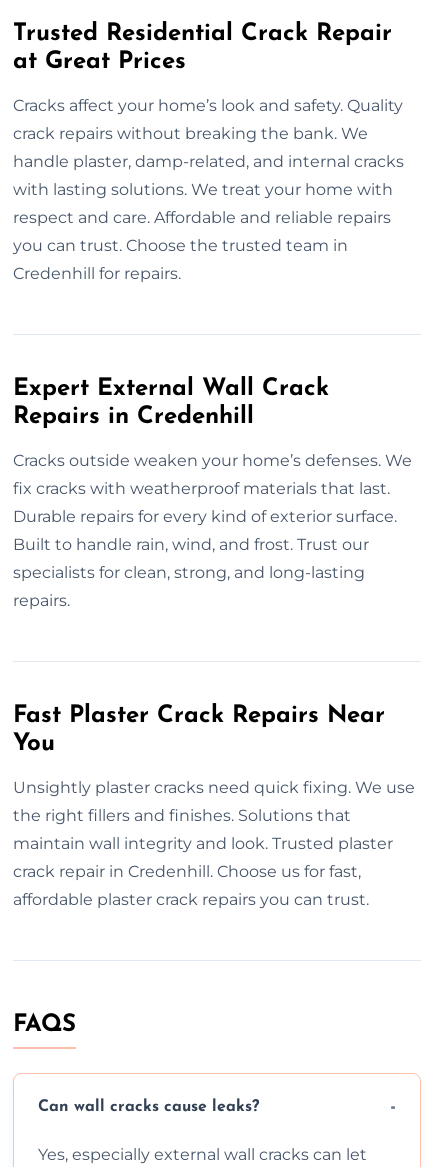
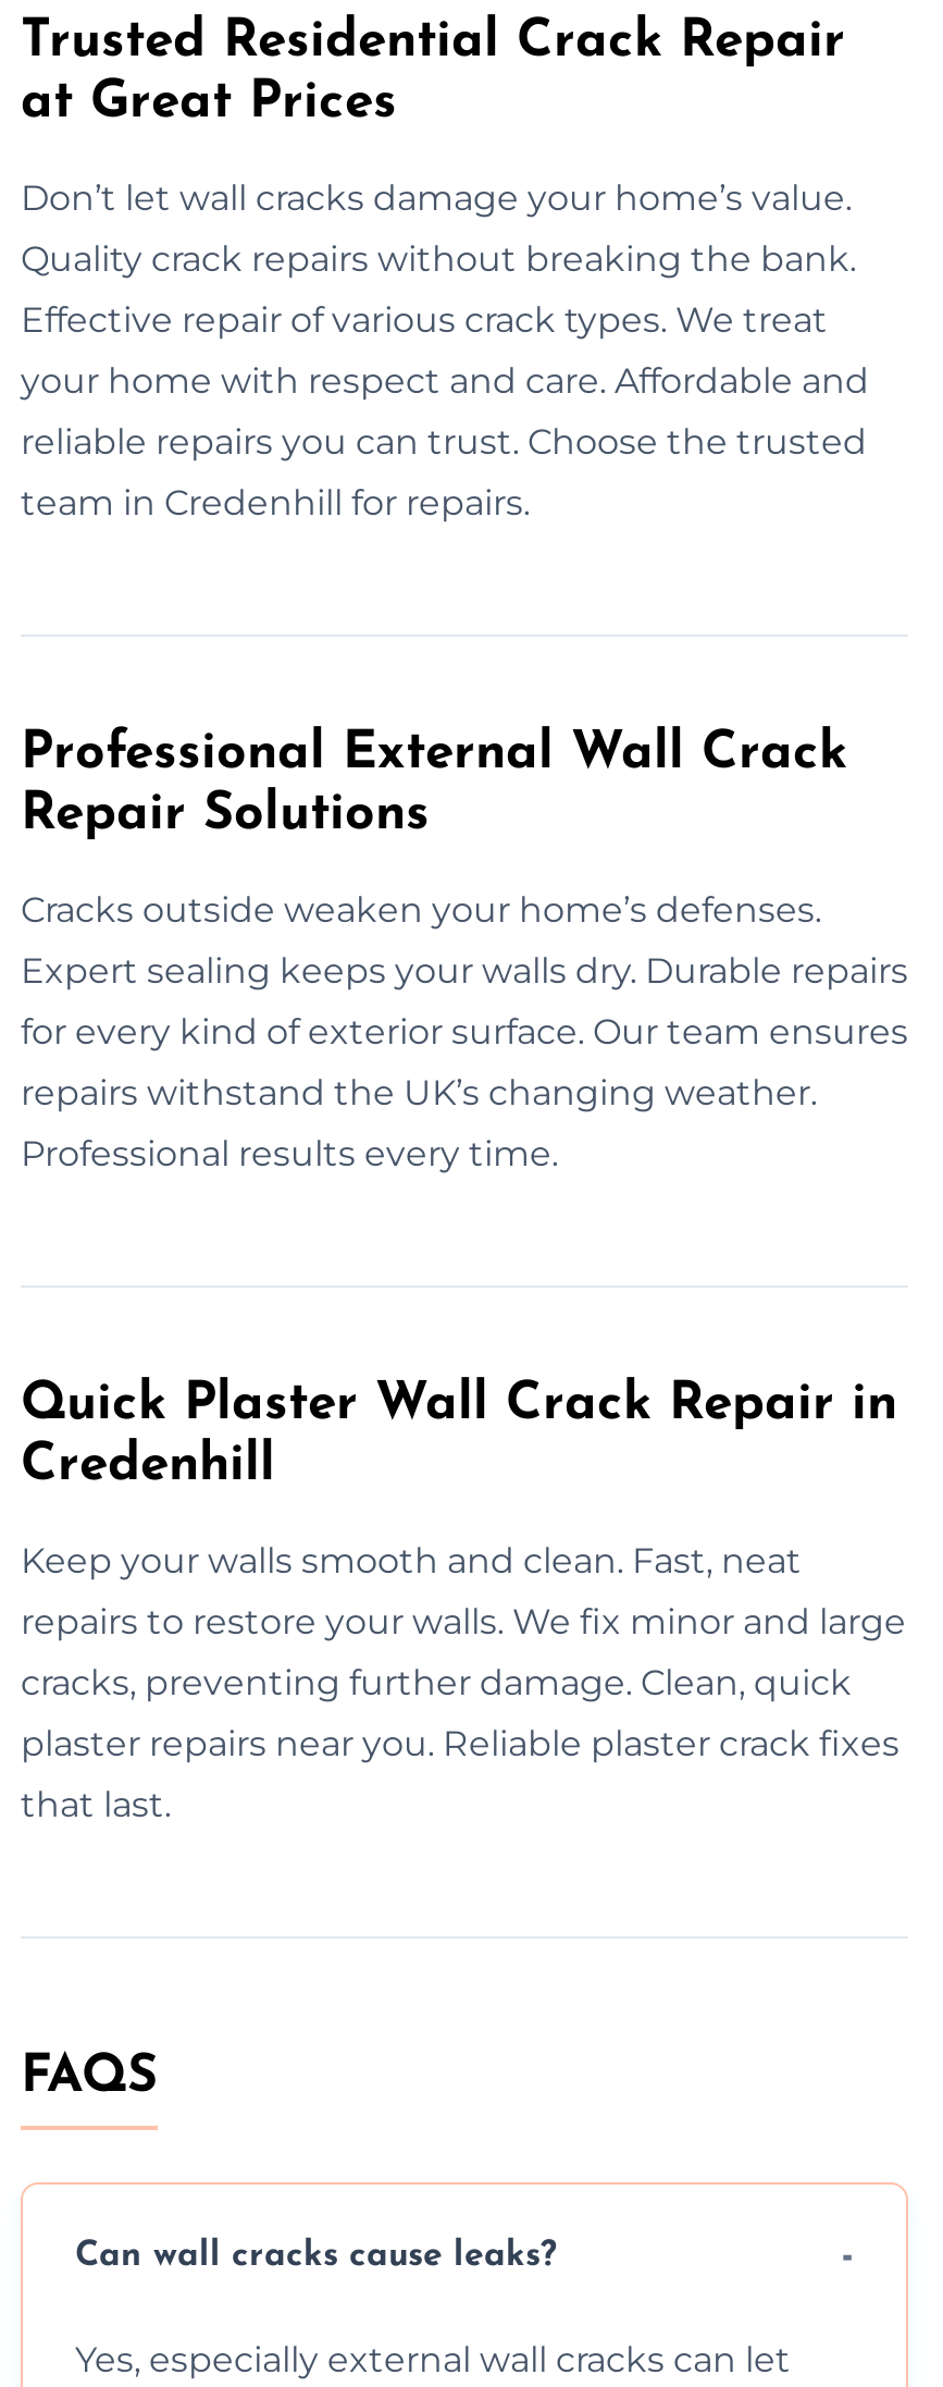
[13,96,404,283] Cracks affect your home’s look and safety. Quality | crack repairs without breaking the bank. We | handle plaster, damp-related, and internal cracks | with lasting solutions. We treat your home with | respect and care. Affordable and reliable repairs | you can trust. Choose the trusted team in | Credenhill for repairs. -> [21,177,869,523] Don’t let wall cracks damage your home’s value. | Quality crack repairs without breaking the bank. | Effective repair of various crack types. We treat | your home with respect and care. Affordable and | reliable repairs you can trust. Choose the trusted | team in Credenhill for repairs.
[13,377,412,610] Expert External Wall Crack | Repairs in Credenhill | Cracks outside weaken your home’s defenses. We | fix cracks with weatherproof materials that last. | Durable repairs for every kind of exterior surface. | Built to handle rain, wind, and frost. Trust our | specialists for clean, strong, and long-lasting | repairs. -> [21,728,908,1174] Professional External Wall Crack | Repair Solutions | Cracks outside weaken your home’s defenses. | Expert sealing keeps your walls dry. Durable repairs | for every kind of exterior surface. Our team ensures | repairs withstand the UK’s changing weather. | Professional results every time.
[13,704,415,909] Fast Plaster Crack Repairs Near | You | Unsightly plaster cracks need quick fixing. We use | the right fillers and finishes. Solutions that | maintain wall integrity and look. Trusted plaster | crack repair in Credenhill. Choose us for fast, | affordable plaster crack repairs you can trust. -> [21,1378,906,1825] Quick Plaster Wall Crack Repair in | Credenhill | Keep your walls smooth and clean. Fast, neat | repairs to restore your walls. We fix minor and large | cracks, preventing further damage. Clean, quick | plaster repairs near you. Reliable plaster crack fixes | that last.

